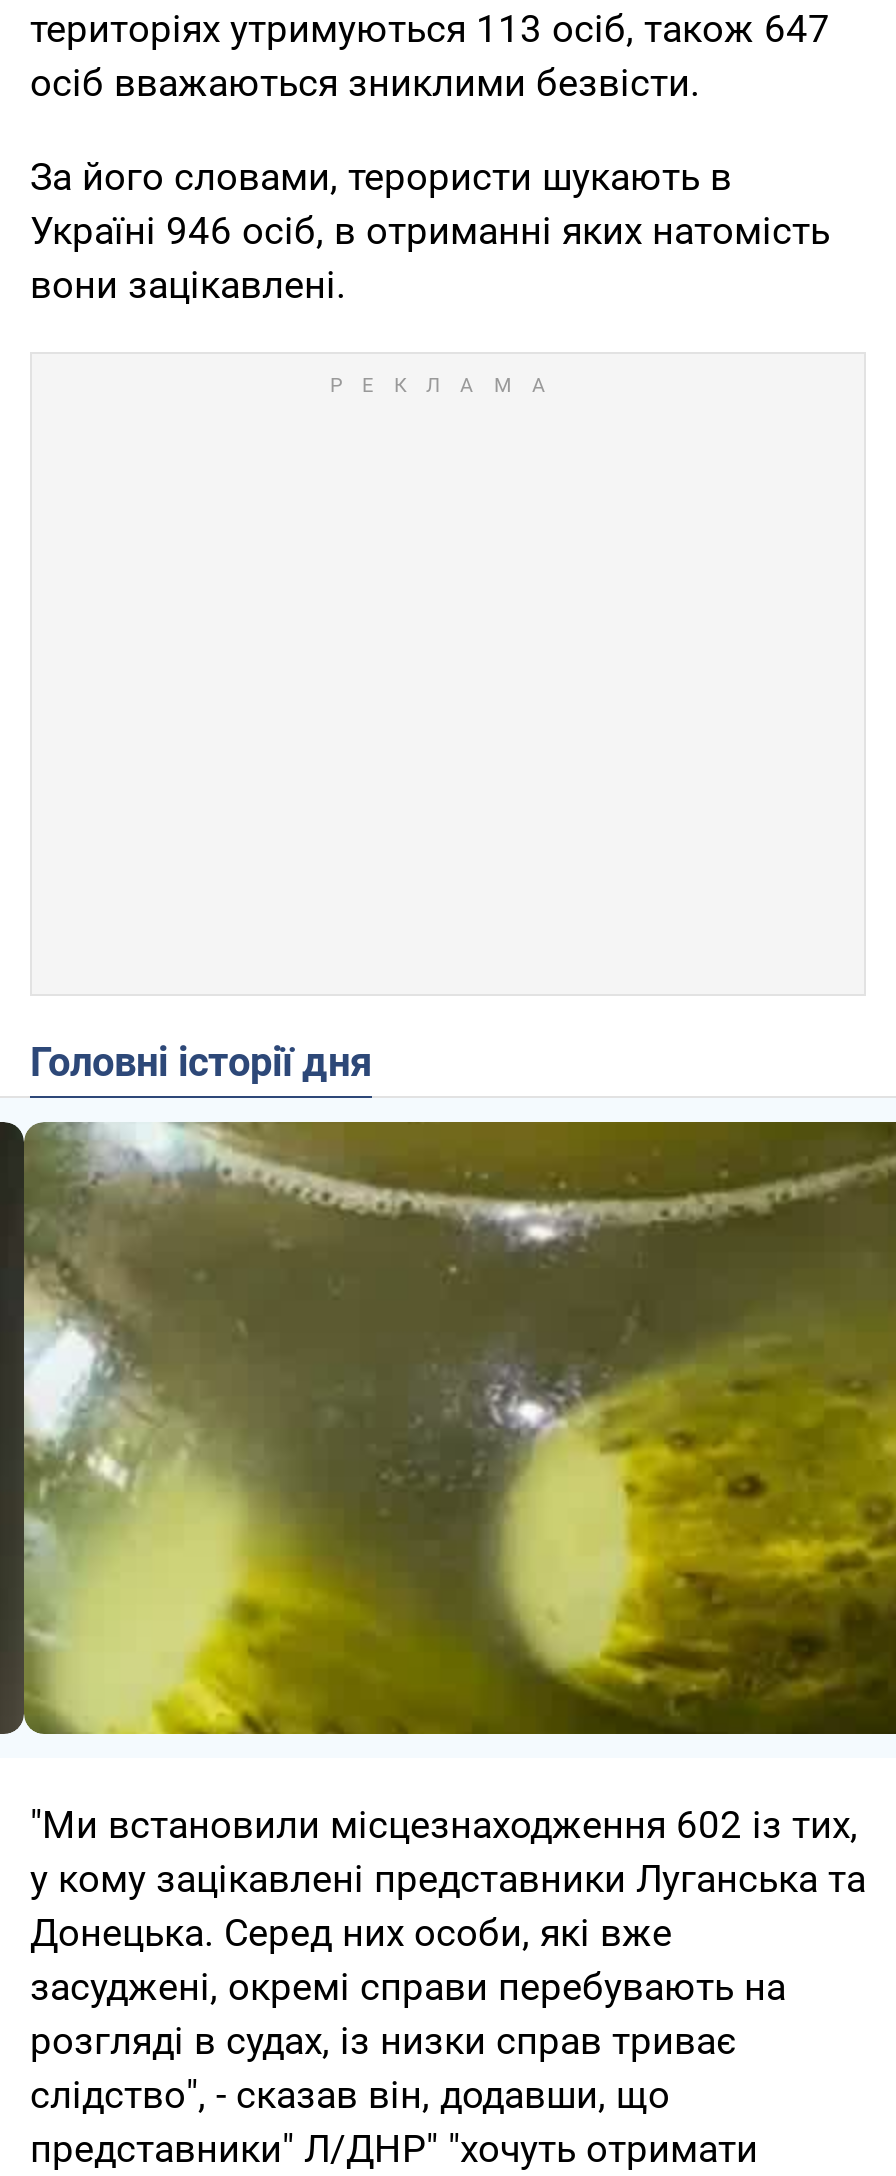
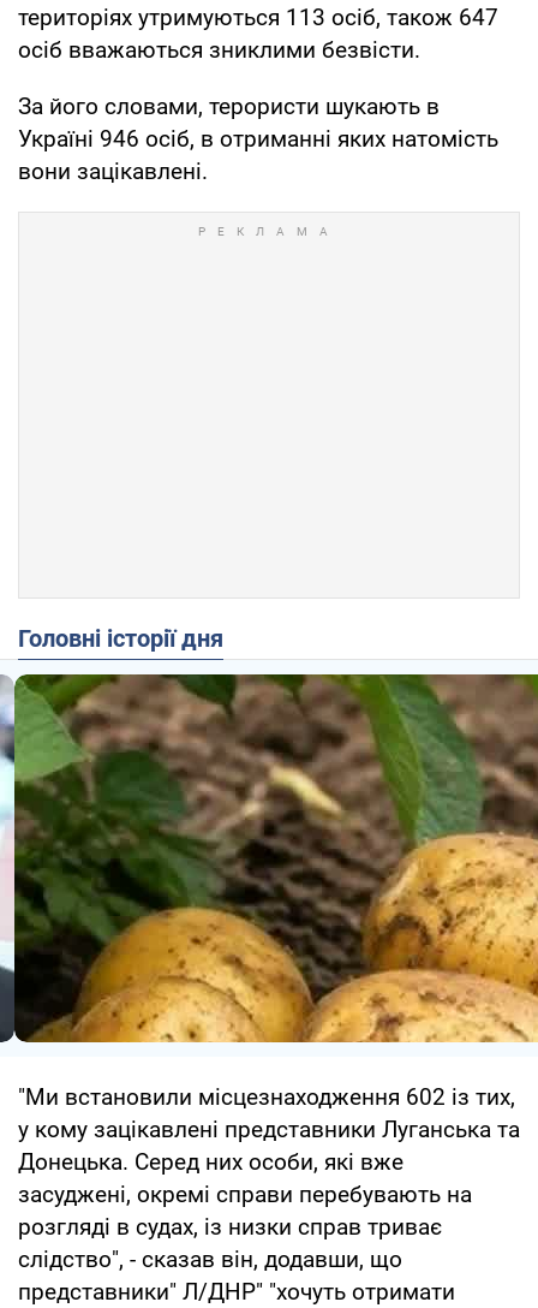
[6,1122,890,1736] [image] -> [4,673,534,1044] [image]

